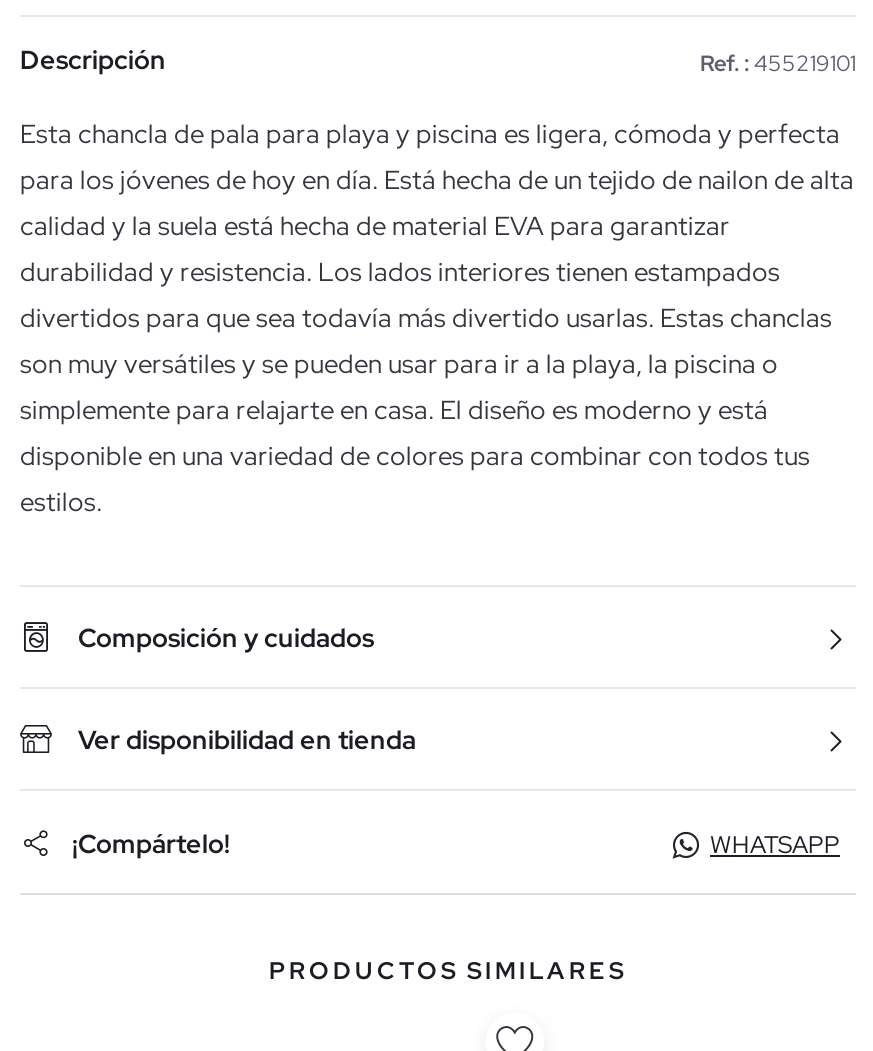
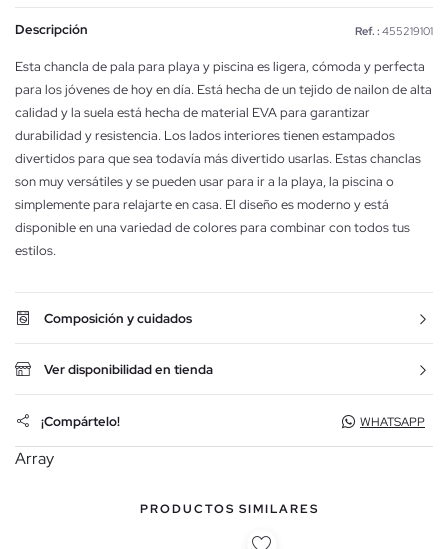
none -> [15,448,54,469] Array

